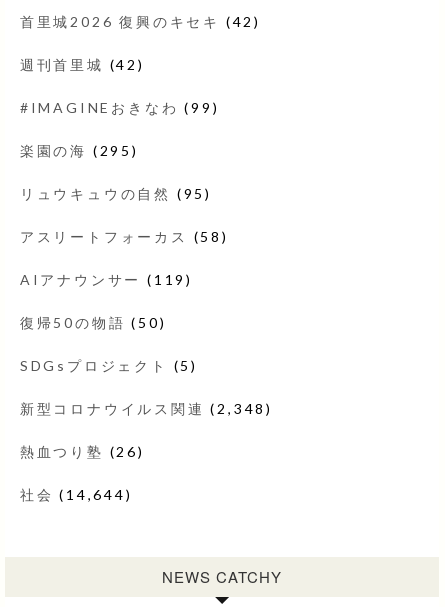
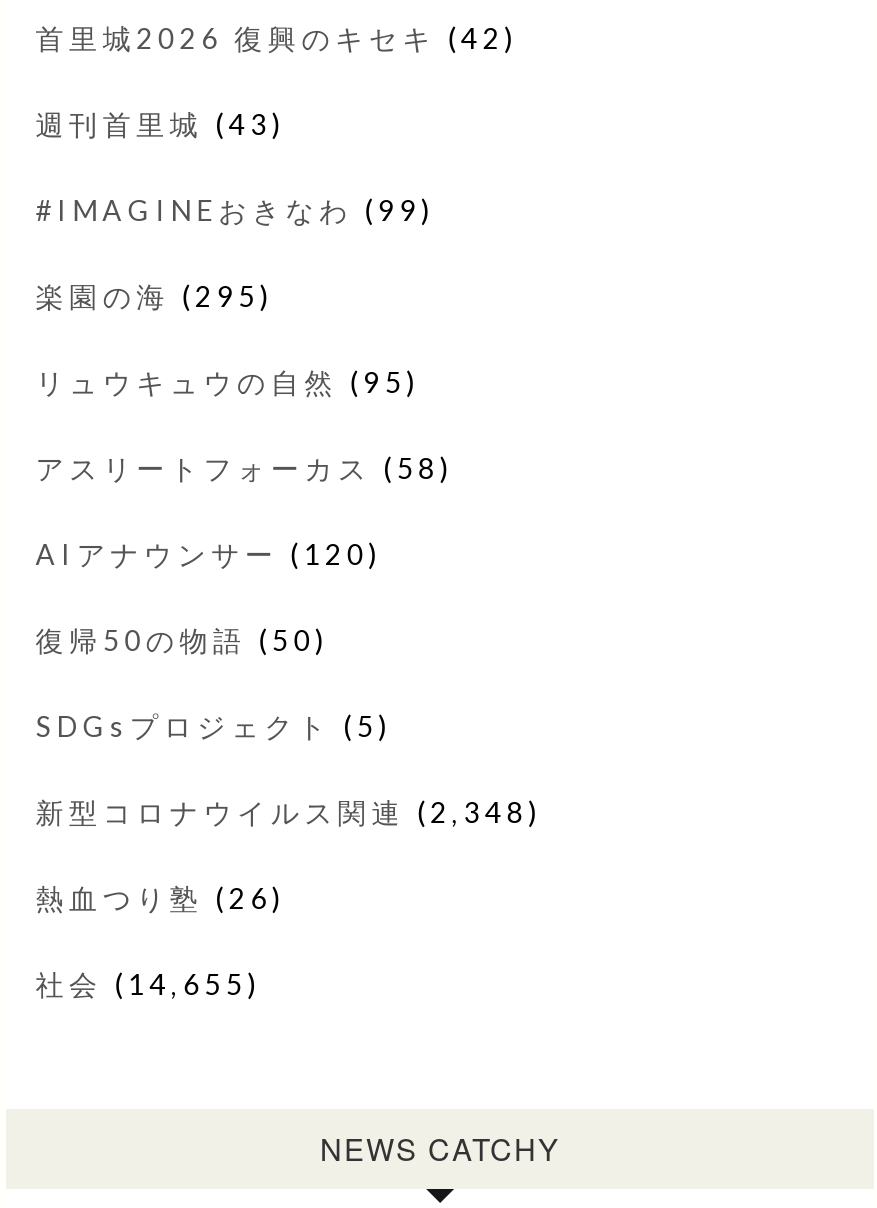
[20,56,145,73] 週刊首里城(42) -> [35,107,285,141] 週刊首里城(43)
[20,271,193,288] AIアナウンサー(119) -> [35,537,382,571] AIアナウンサー(120)
[20,486,132,503] 社会(14,644) -> [35,967,261,1001] 社会(14,655)

